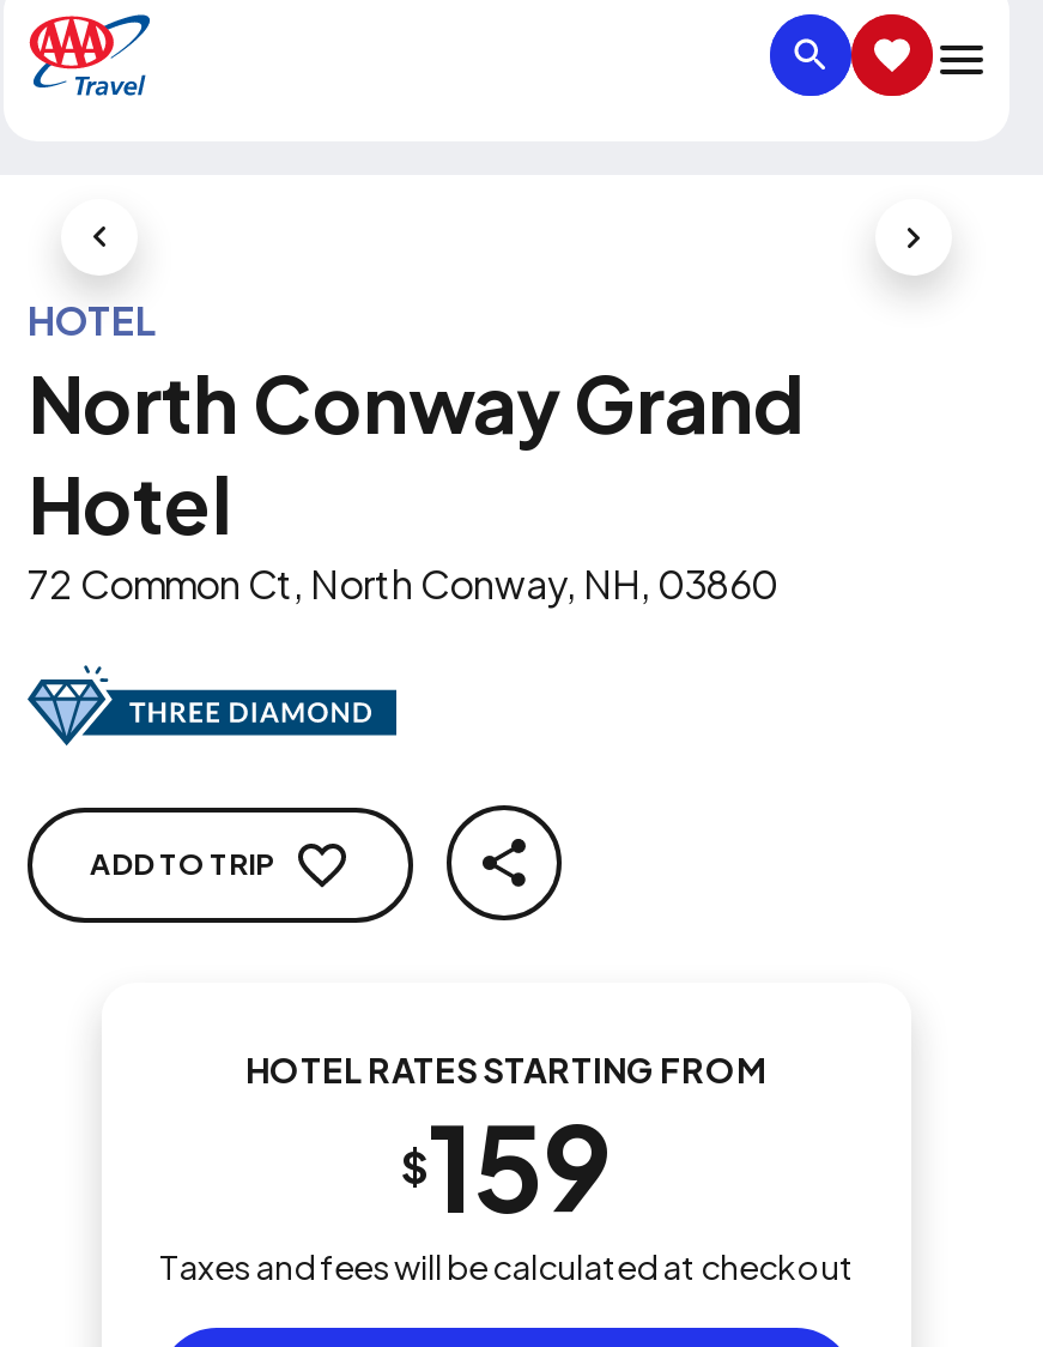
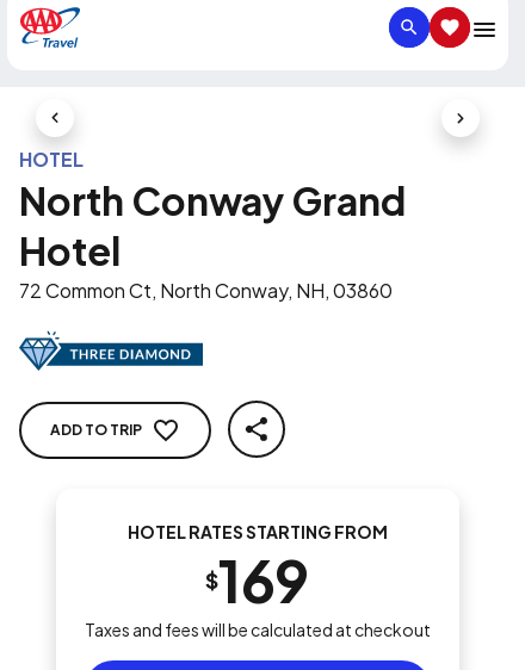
[401,1093,612,1239] $159 -> [206,544,310,616] $169

